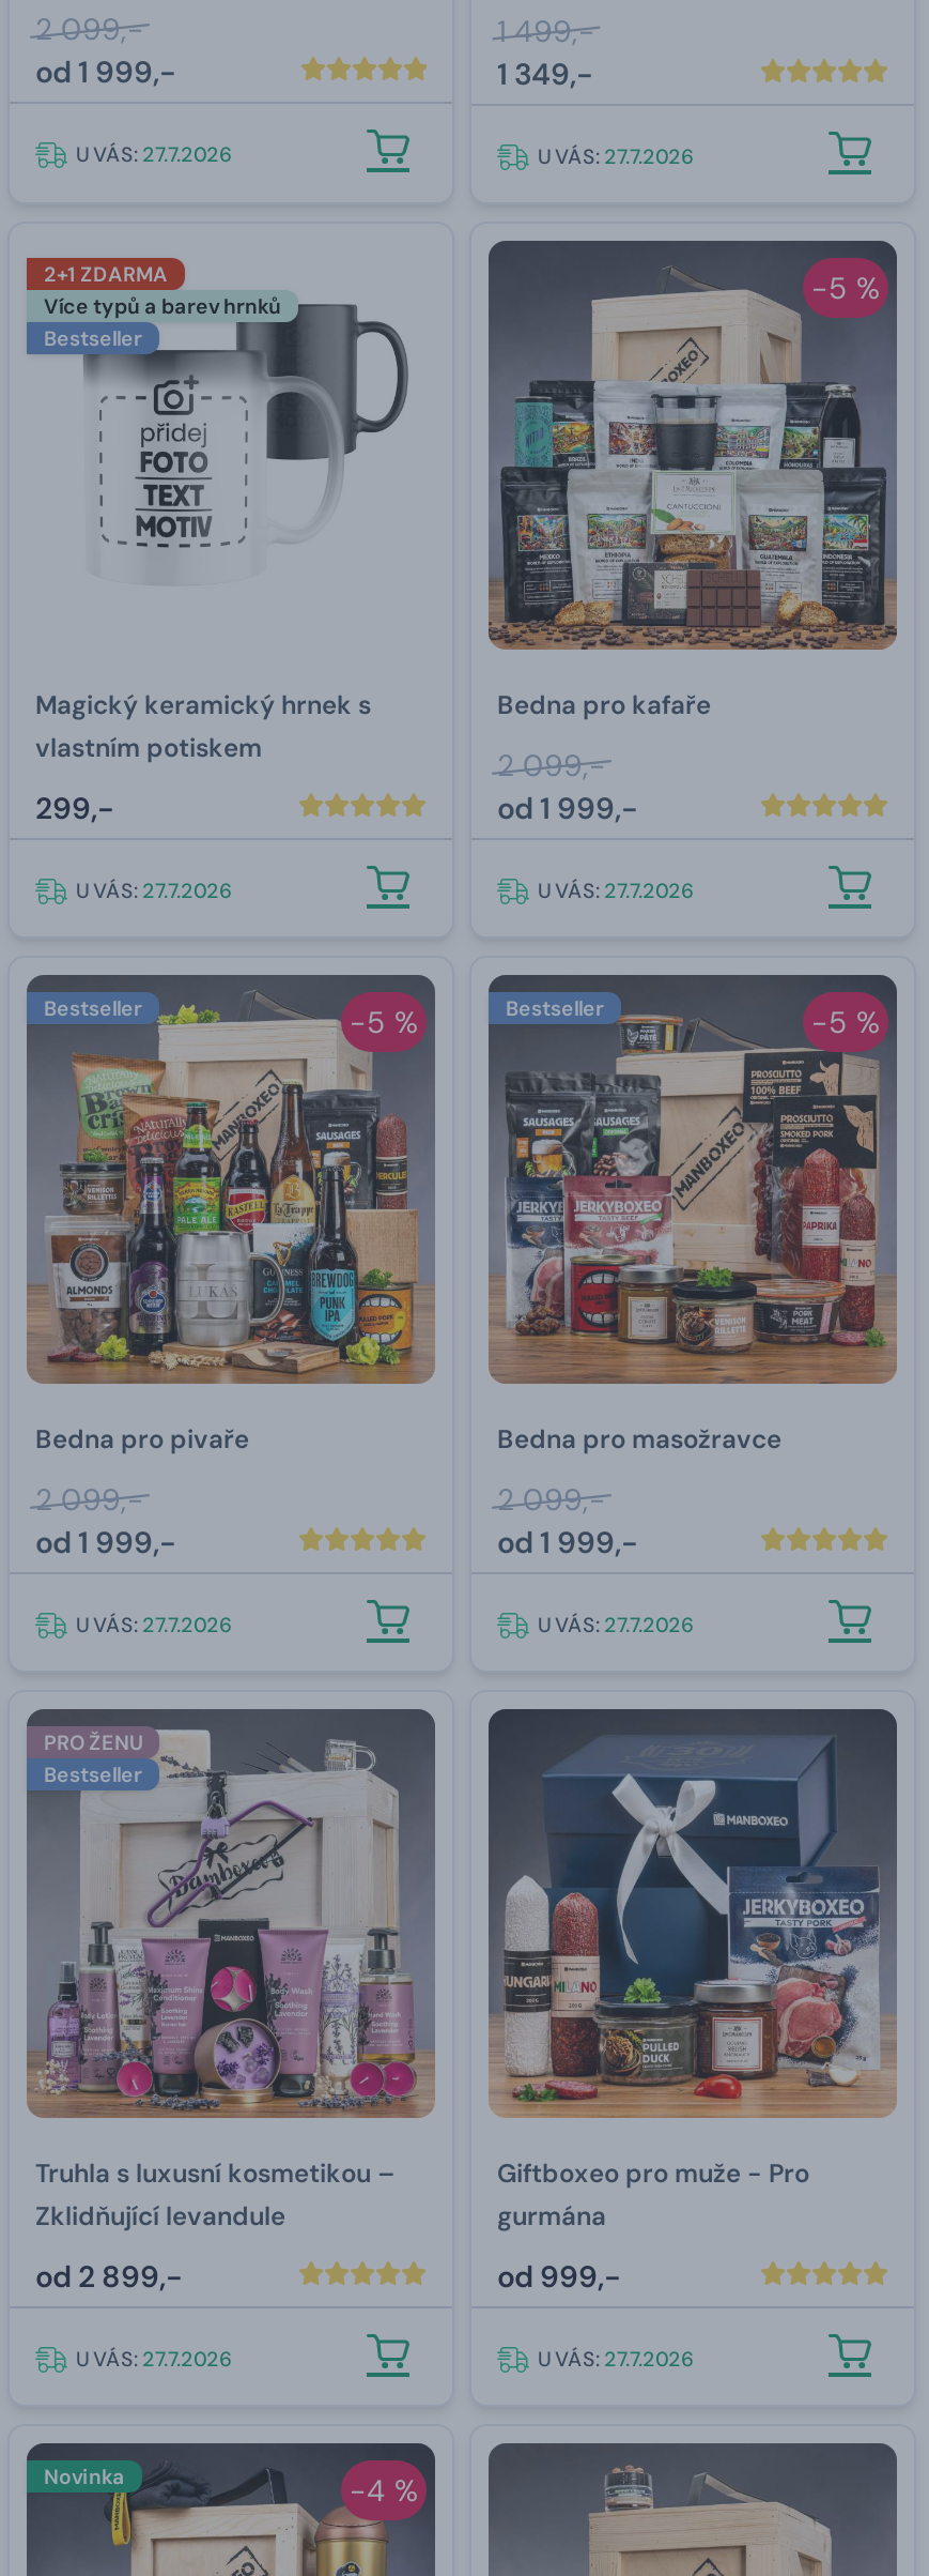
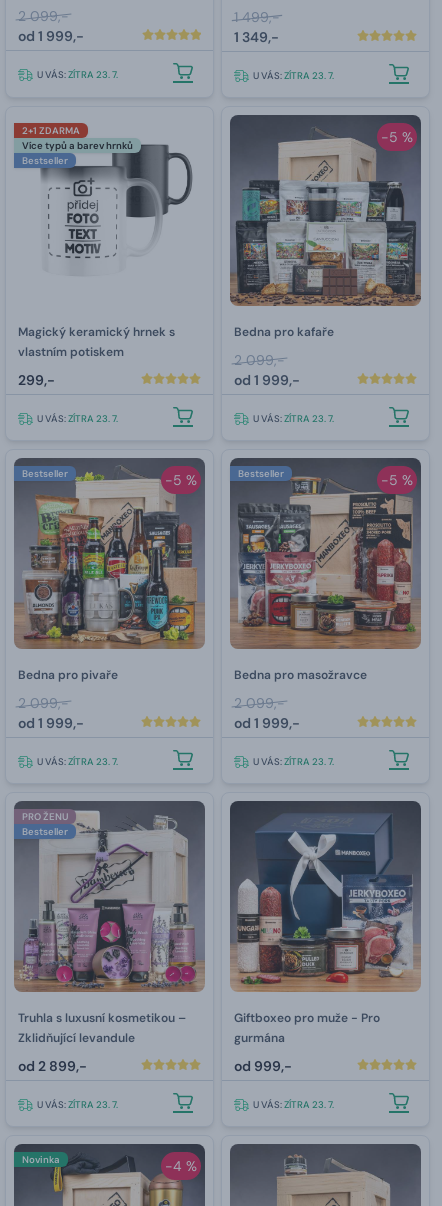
[76,141,232,169] U VÁS: 27.7.2026 -> [37,68,118,81] U VÁS: ZÍTRA 23. 7.
[538,143,694,171] U VÁS: 27.7.2026 -> [253,69,334,82] U VÁS: ZÍTRA 23. 7.
[76,878,232,905] U VÁS: 27.7.2026 -> [37,412,118,425] U VÁS: ZÍTRA 23. 7.
[538,878,694,905] U VÁS: 27.7.2026 -> [253,412,334,425] U VÁS: ZÍTRA 23. 7.
[76,1612,232,1640] U VÁS: 27.7.2026 -> [37,755,118,768] U VÁS: ZÍTRA 23. 7.
[538,1612,694,1640] U VÁS: 27.7.2026 -> [253,755,334,768] U VÁS: ZÍTRA 23. 7.
[76,2346,232,2374] U VÁS: 27.7.2026 -> [37,1098,118,1111] U VÁS: ZÍTRA 23. 7.
[538,2346,694,2374] U VÁS: 27.7.2026 -> [253,1098,334,1111] U VÁS: ZÍTRA 23. 7.

